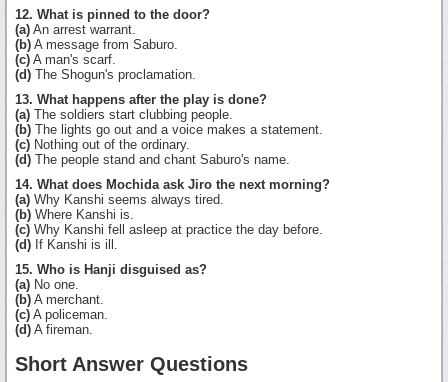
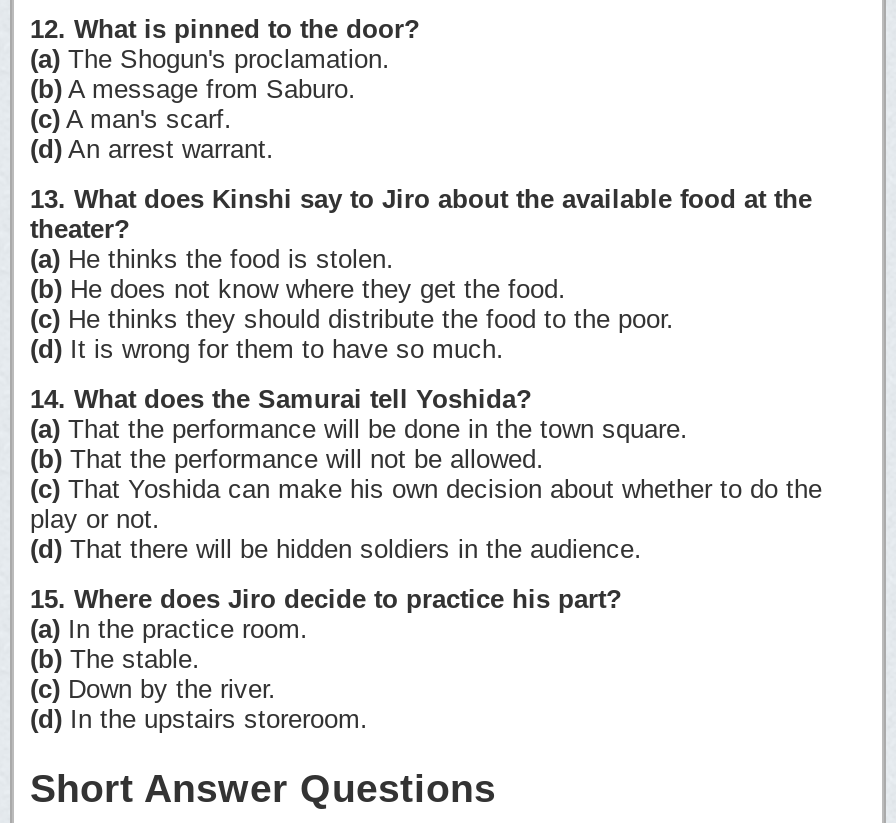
[15,22,136,37] (a) An arrest warrant. -> [30,44,390,74] (a) The Shogun's proclamation.
[15,67,196,82] (d) The Shogun's proclamation. -> [30,134,274,164] (d) An arrest warrant.
[15,92,323,167] 13. What happens after the play is done? | (a) The soldiers start clubbing people. | (b) The lights go out and a voice makes a statement. | (c) Nothing out of the ordinary. | (d) The people stand and chant Saburo's name. -> [30,184,812,364] 13. What does Kinshi say to Jiro about the available food at the | theater? | (a) He thinks the food is stolen. | (b) He does not know where they get the food. | (c) He thinks they should distribute the food to the poor. | (d) It is wrong for them to have so much.
[15,177,330,252] 14. What does Mochida ask Jiro the next morning? | (a) Why Kanshi seems always tired. | (b) Where Kanshi is. | (c) Why Kanshi fell asleep at practice the day before. | (d) If Kanshi is ill. -> [30,384,822,564] 14. What does the Samurai tell Yoshida? | (a) That the performance will be done in the town square. | (b) That the performance will not be allowed. | (c) That Yoshida can make his own decision about whether to do the | play or not. | (d)That there will be hidden soldiers in the audience.
[15,262,207,337] 15. Who is Hanji disguised as? | (a) No one. | (b) A merchant. | (c) A policeman. | (d) A fireman. -> [30,584,622,734] 15. Where does Jiro decide to practice his part? | (a) In the practice room. | (b) The stable. | (c) Down by the river. | (d) In the upstairs storeroom.

